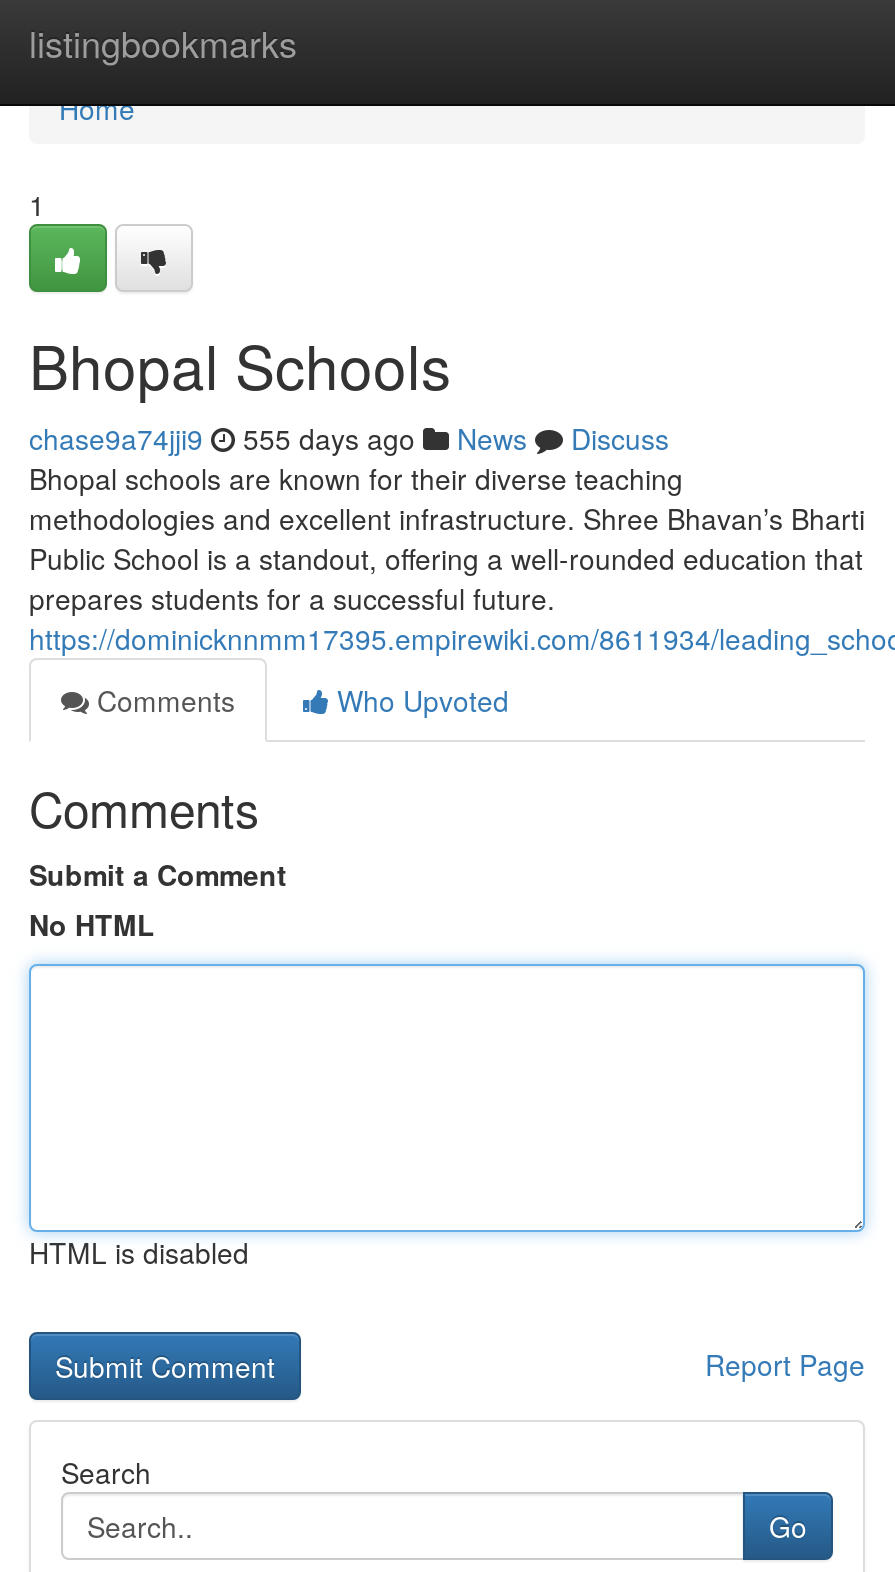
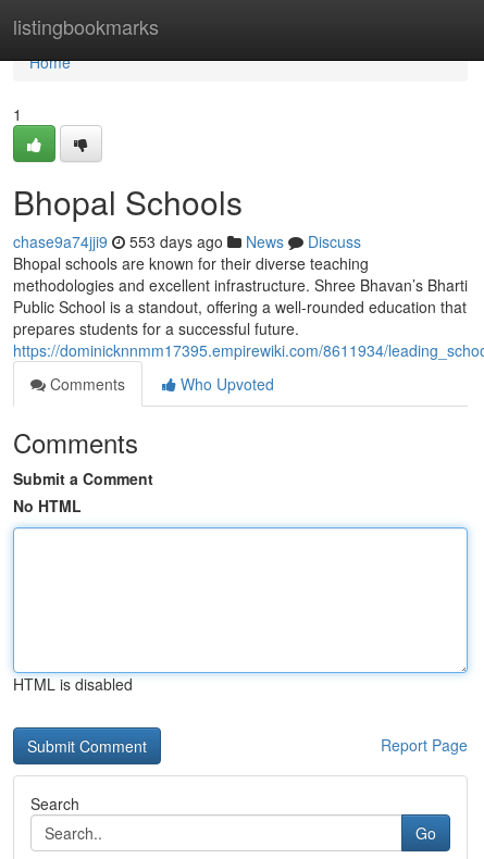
[29,418,669,458] chase9a74jji9 555 days ago News Discuss -> [13,231,361,252] chase9a74jji9 553 days ago News Discuss

